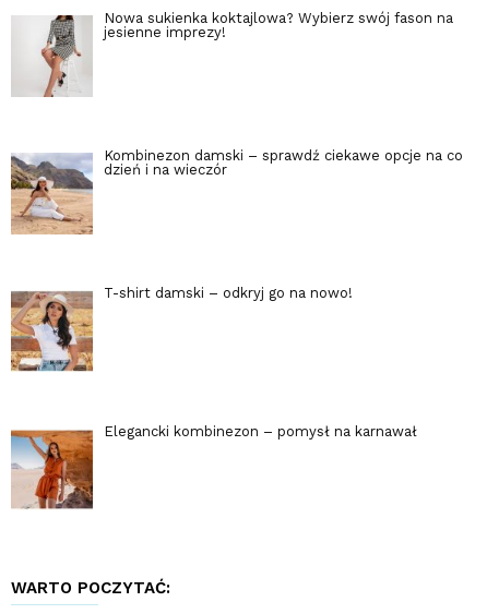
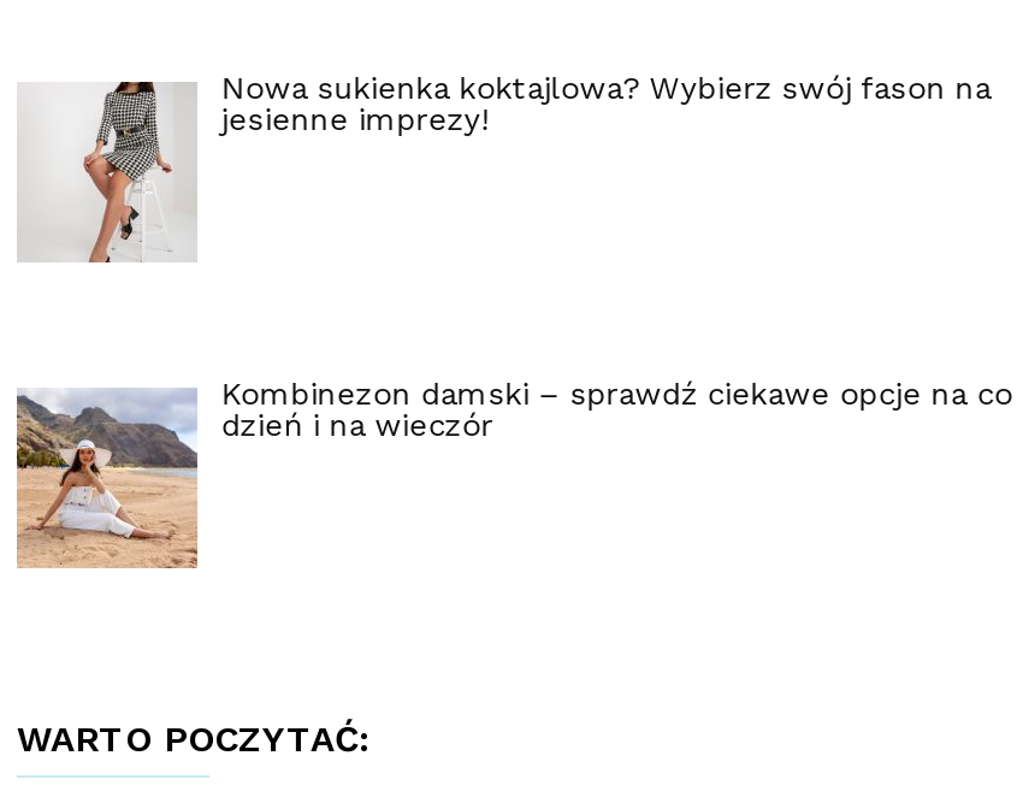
[10,285,352,372] [image] | T-shirt damski – odkryj go na nowo! -> none
[10,423,417,509] [image] | Elegancki kombinezon – pomysł na karnawał -> none

